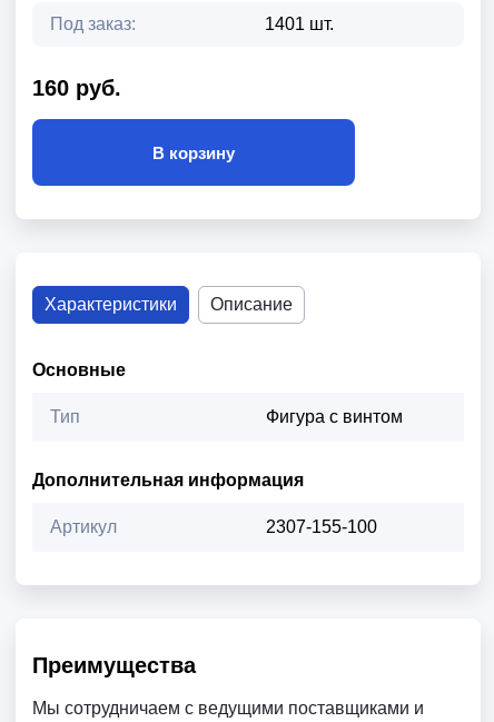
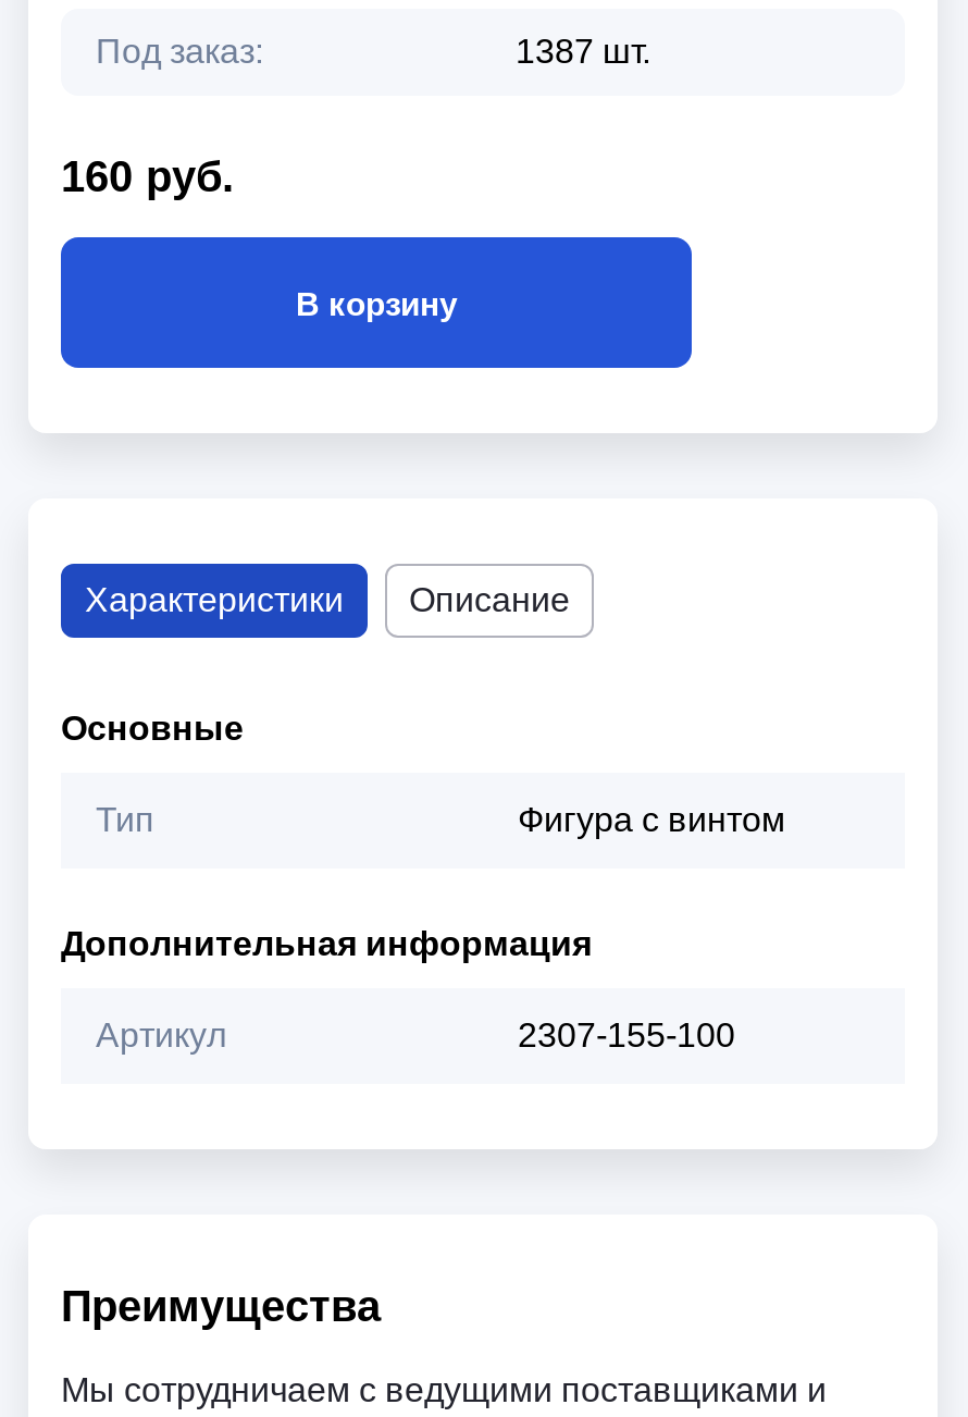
[265,14,334,33] 1401 шт. -> [516,33,650,70] 1387 шт.

